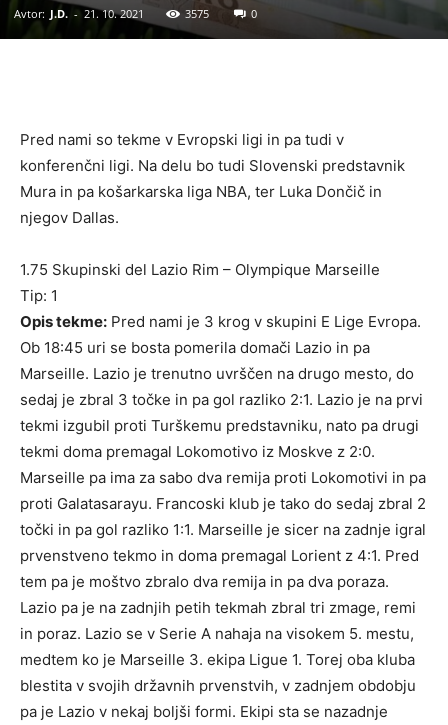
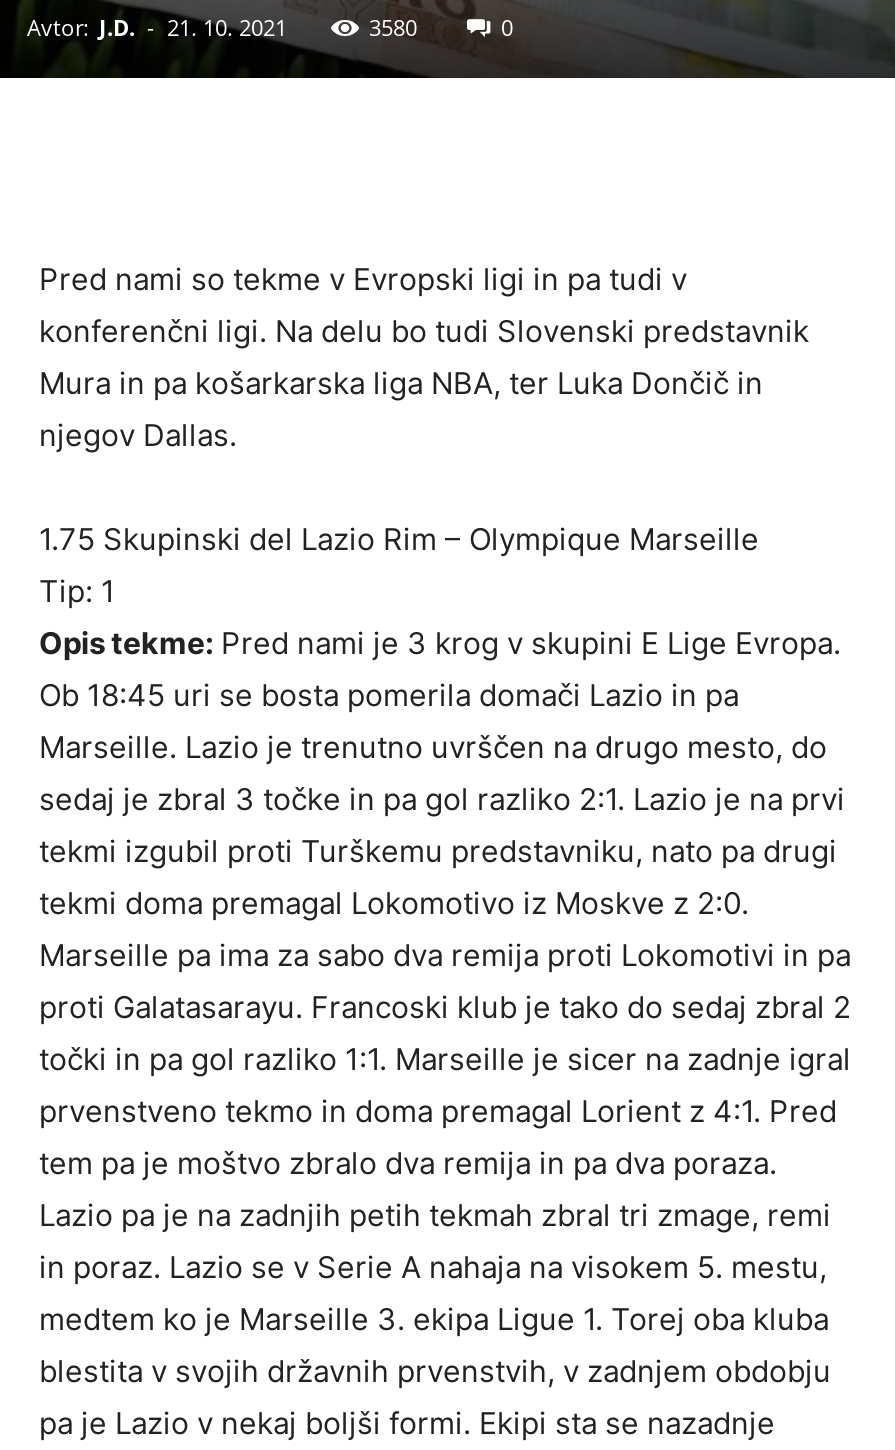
[185,6,209,21] 3575 -> [369,11,417,41] 3580

